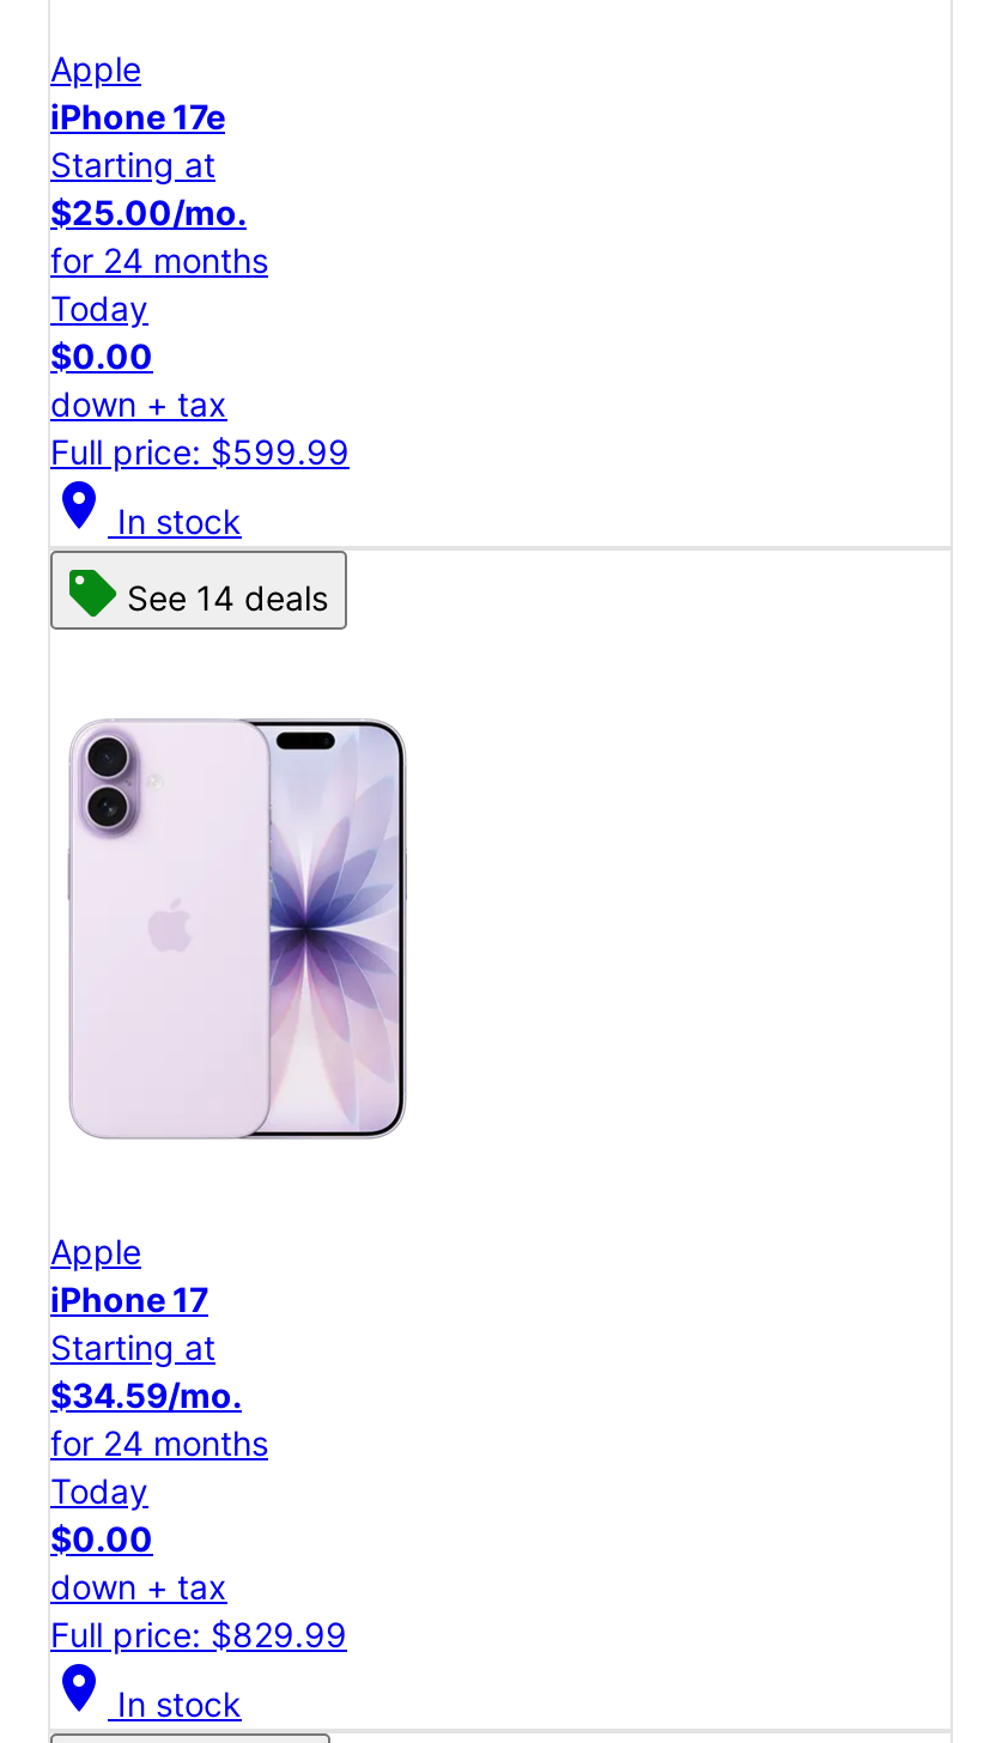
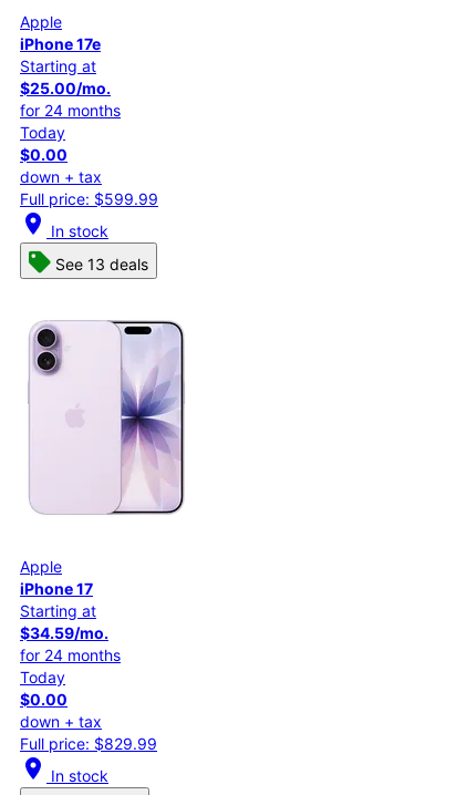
[127,578,328,619] See 14 deals -> [55,255,148,274] See 13 deals

